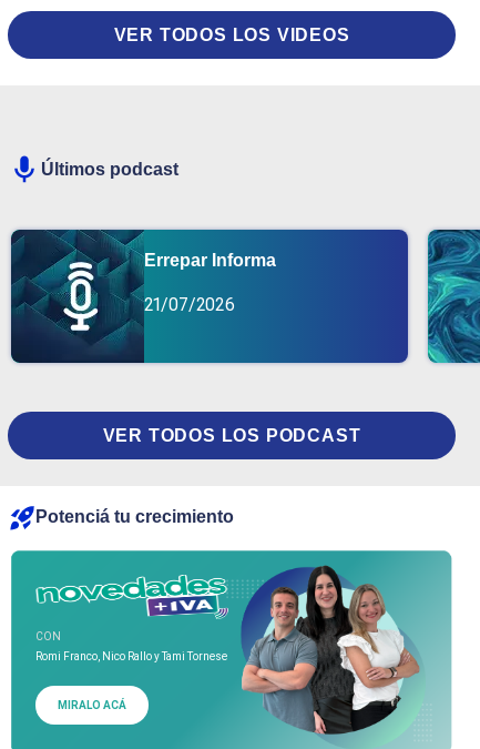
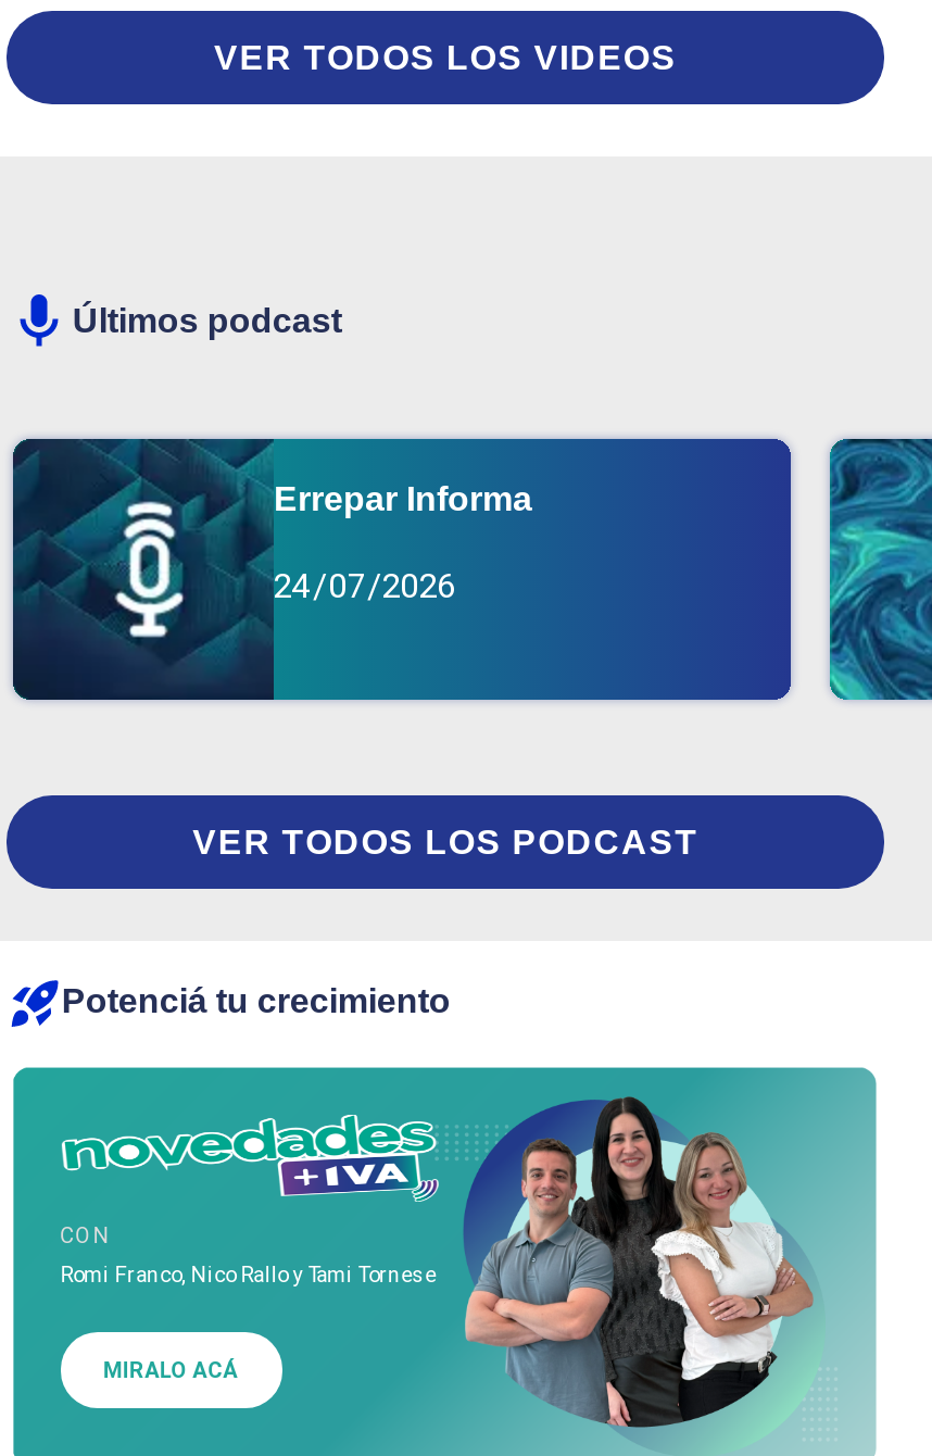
[144,294,235,315] 21/07/2026 -> [274,565,458,606] 24/07/2026

